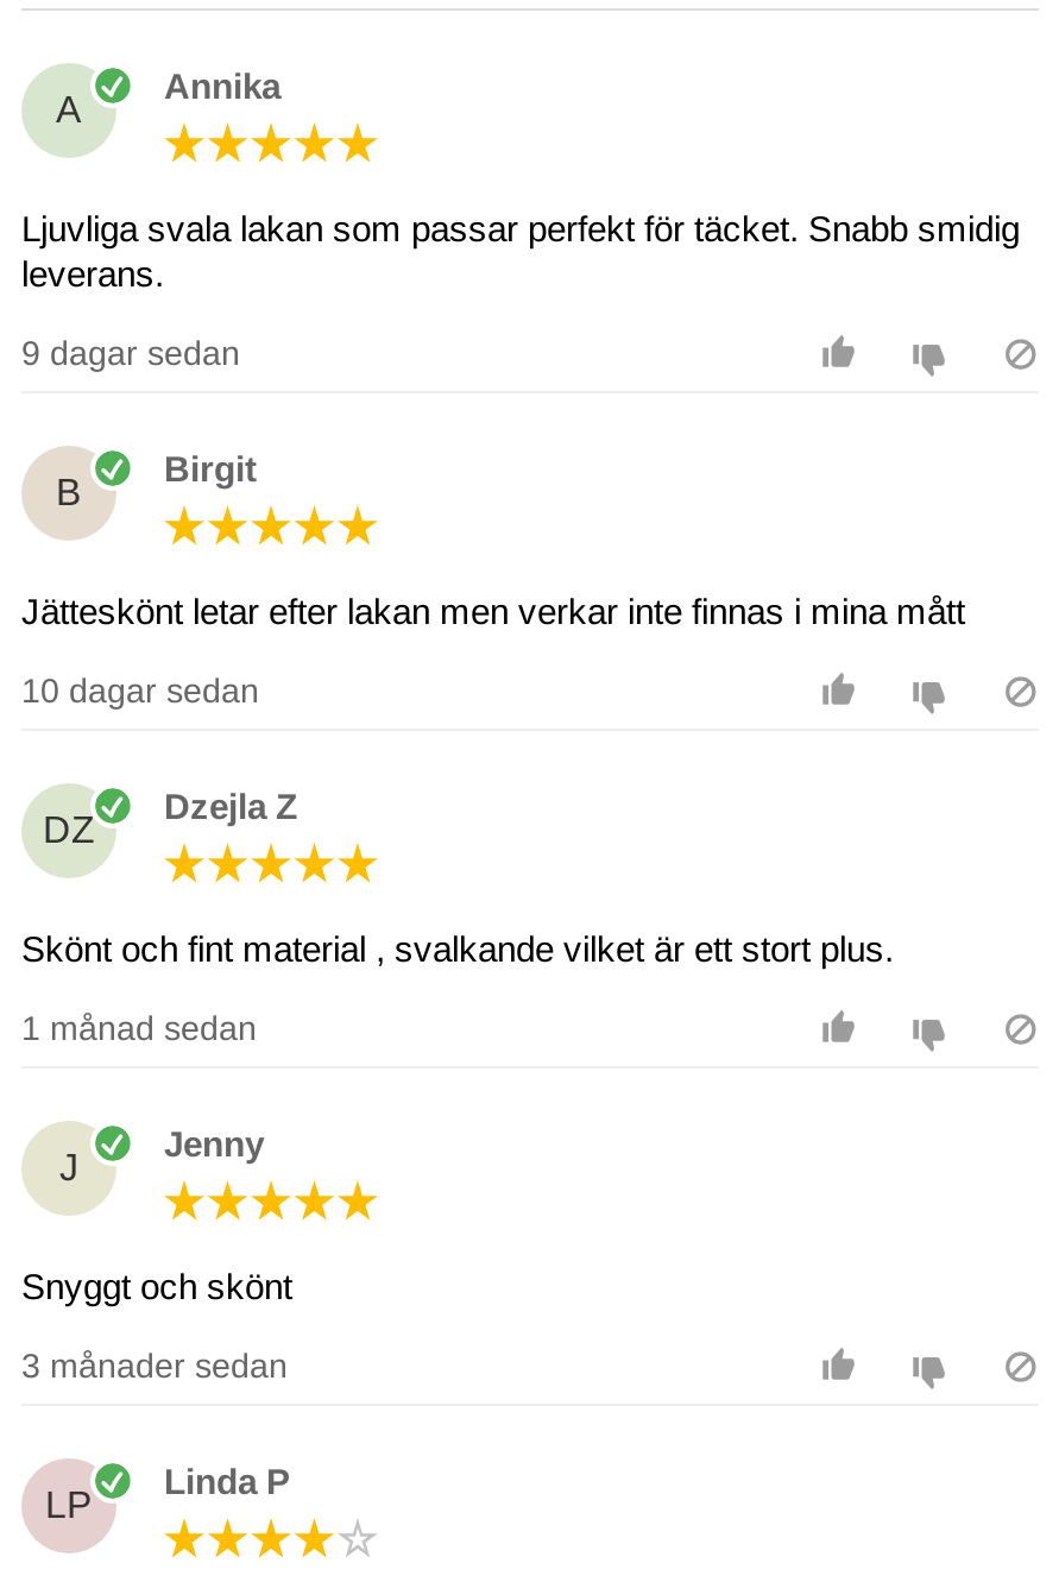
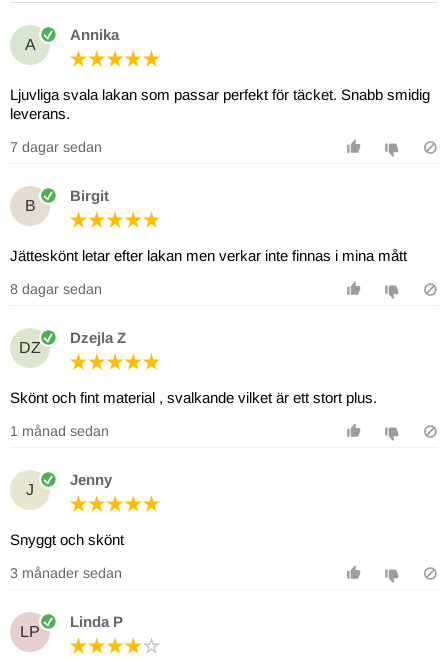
[21,334,240,372] 9 dagar sedan -> [10,139,102,155] 7 dagar sedan
[21,671,259,709] 10 dagar sedan -> [10,281,102,297] 8 dagar sedan

